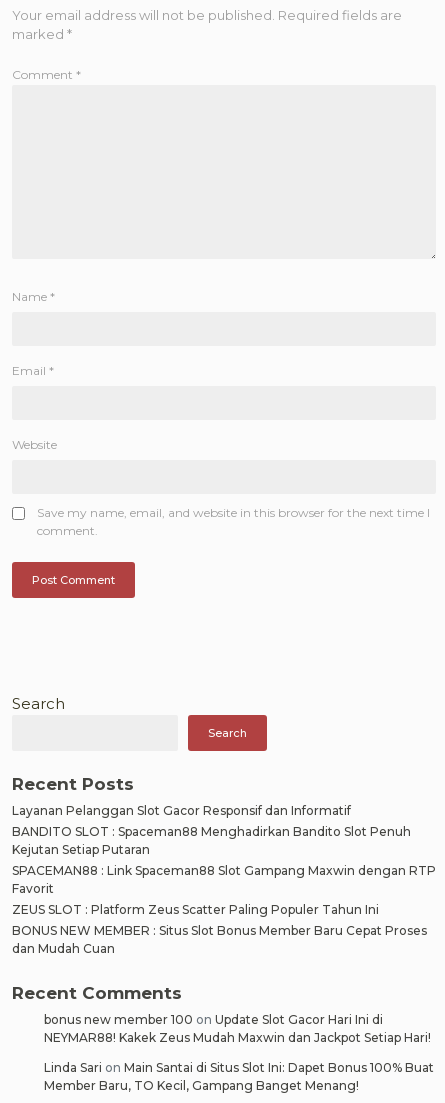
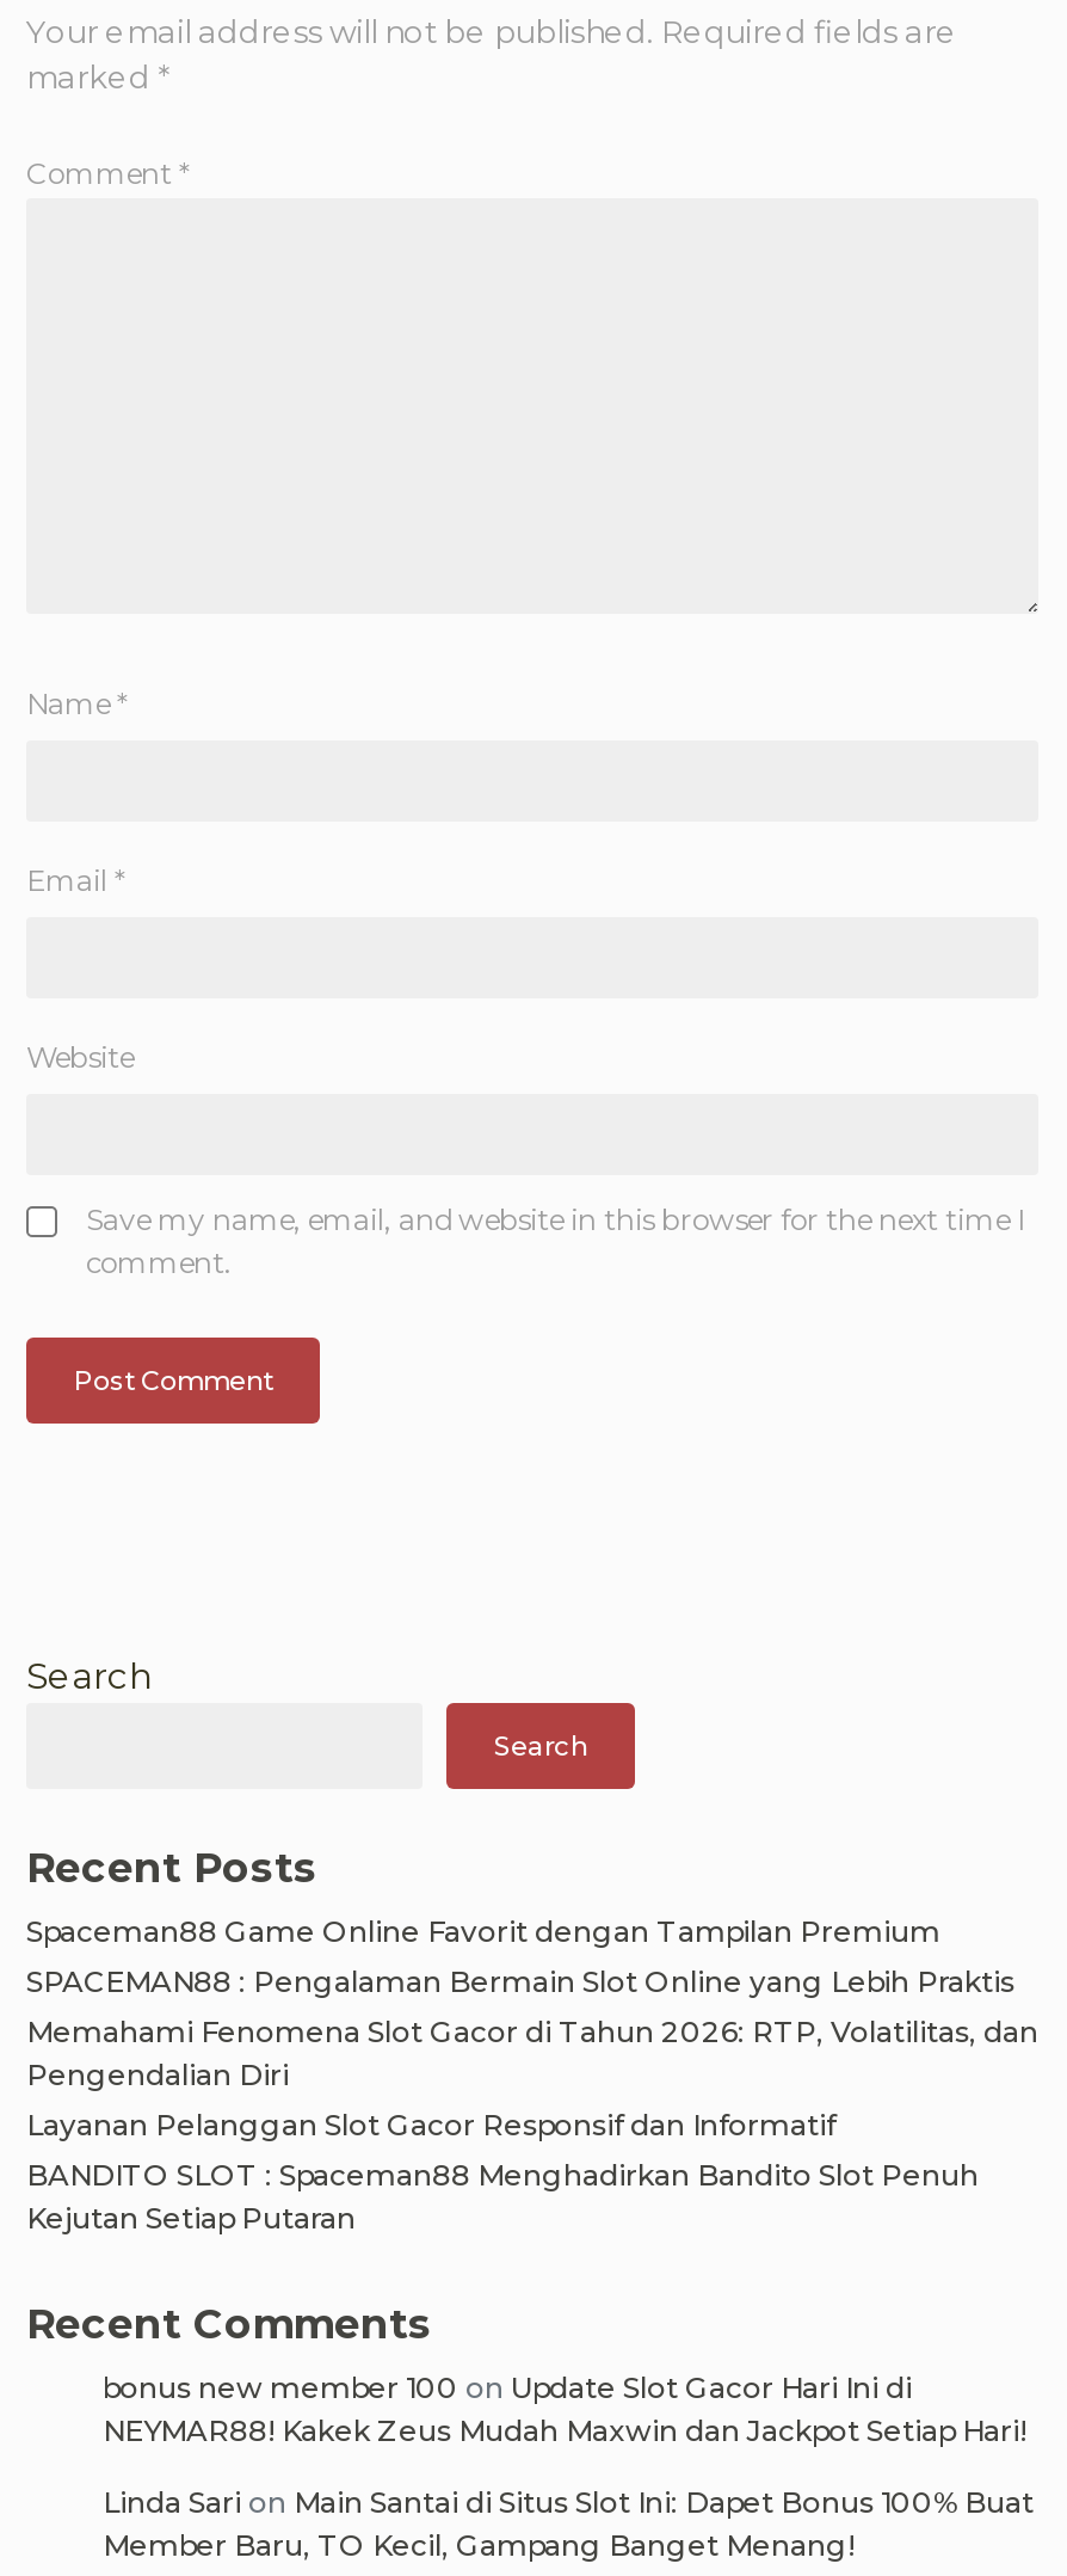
none -> [26,1912,1038,2091] Spaceman88 Game Online Favorit dengan Tampilan Premium | SPACEMAN88 : Pengalaman Bermain Slot Online yang Lebih Praktis | Memahami Fenomena Slot Gacor di Tahun 2026: RTP, Volatilitas, dan | Pengendalian Diri
moved [12,802,411,856] -> [26,2105,979,2234]: Layanan Pelanggan Slot Gacor Responsif dan Informatif | BANDITO SLOT : Spaceman88 Menghadirkan Bandito Slot Penuh | Kejutan Setiap Putaran
[12,862,436,955] SPACEMAN88 : Link Spaceman88 Slot Gampang Maxwin dengan RTP | Favorit | ZEUS SLOT : Platform Zeus Scatter Paling Populer Tahun Ini | BONUS NEW MEMBER : Situs Slot Bonus Member Baru Cepat Proses | dan Mudah Cuan -> none

